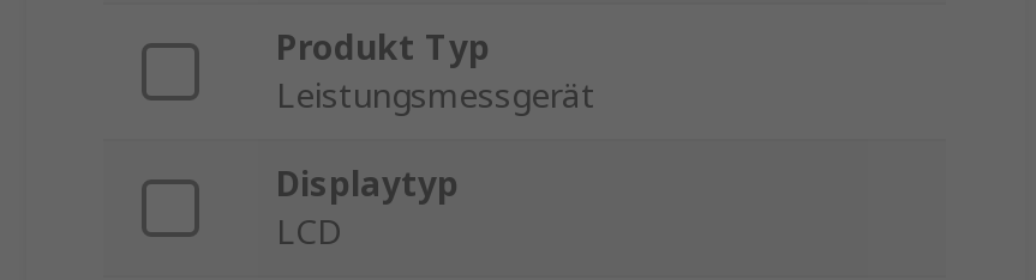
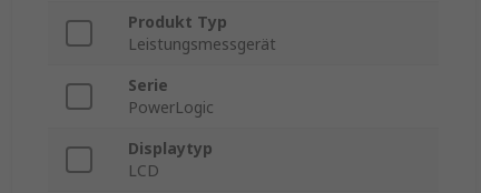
none -> [128,75,214,118] Serie | PowerLogic

